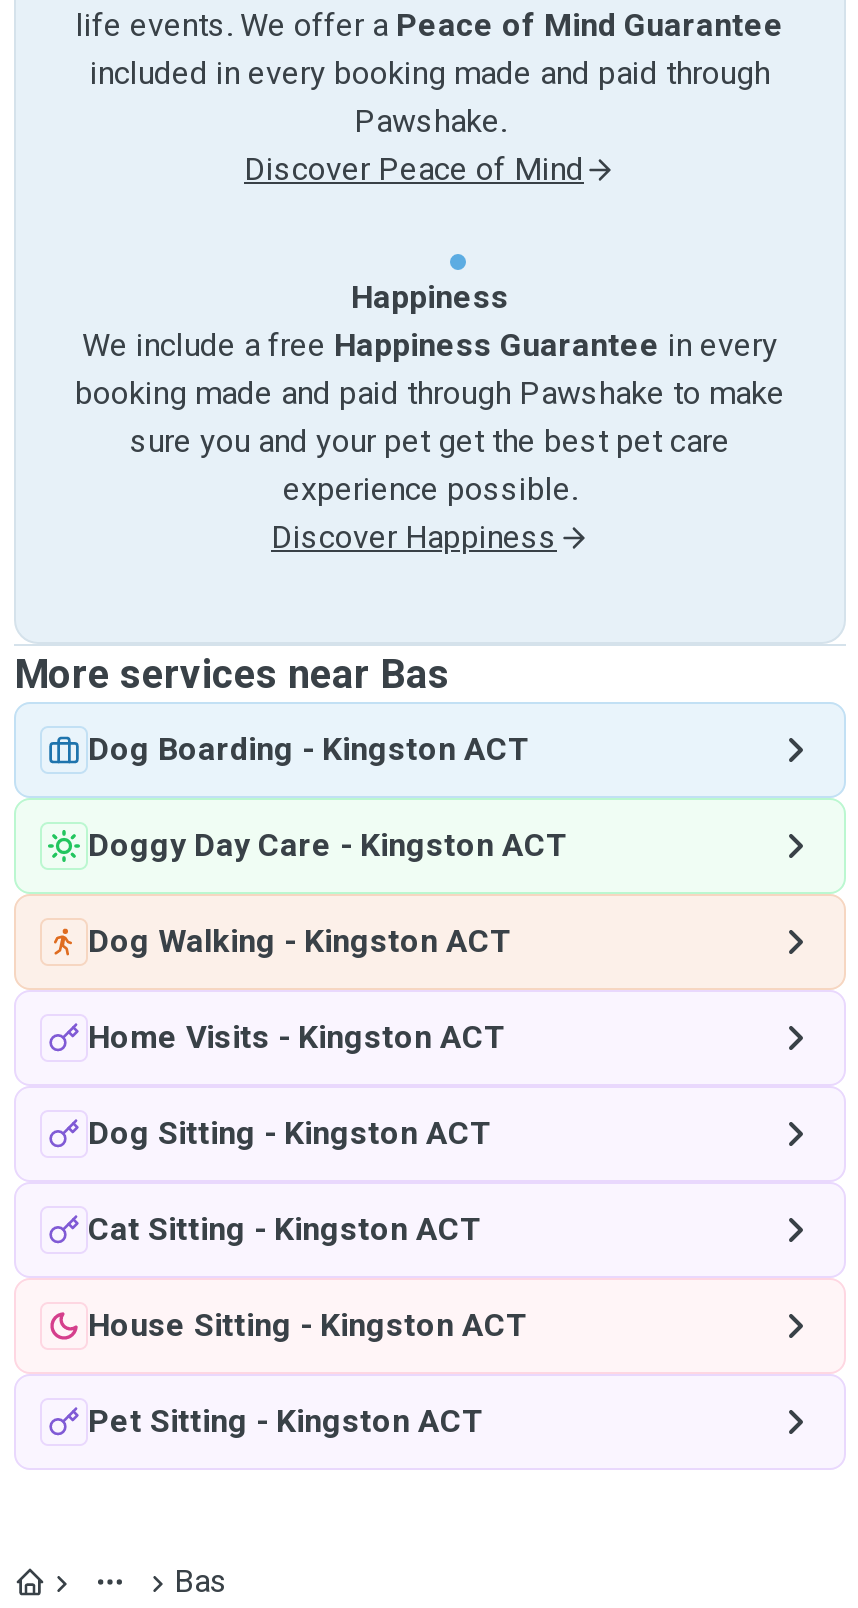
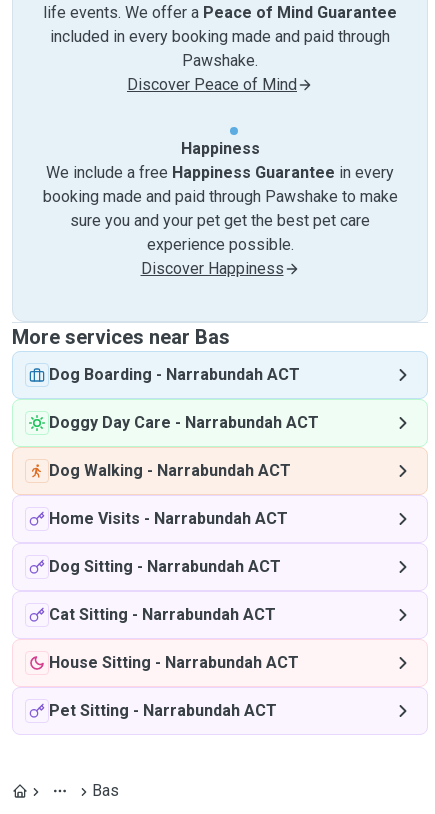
[88,730,530,768] Dog Boarding - Kingston ACT -> [49,365,300,384] Dog Boarding - Narrabundah ACT
[88,826,568,864] Doggy Day Care - Kingston ACT -> [49,413,319,432] Doggy Day Care - Narrabundah ACT
[88,922,512,960] Dog Walking - Kingston ACT -> [49,461,291,480] Dog Walking - Narrabundah ACT
[88,1018,506,1056] Home Visits - Kingston ACT -> [49,509,288,528] Home Visits - Narrabundah ACT
[88,1114,492,1152] Dog Sitting - Kingston ACT -> [49,557,281,576] Dog Sitting - Narrabundah ACT
[88,1210,482,1248] Cat Sitting - Kingston ACT -> [49,605,276,624] Cat Sitting - Narrabundah ACT
[88,1306,528,1344] House Sitting - Kingston ACT -> [49,653,299,672] House Sitting - Narrabundah ACT
[88,1402,484,1440] Pet Sitting - Kingston ACT -> [49,701,277,720] Pet Sitting - Narrabundah ACT

